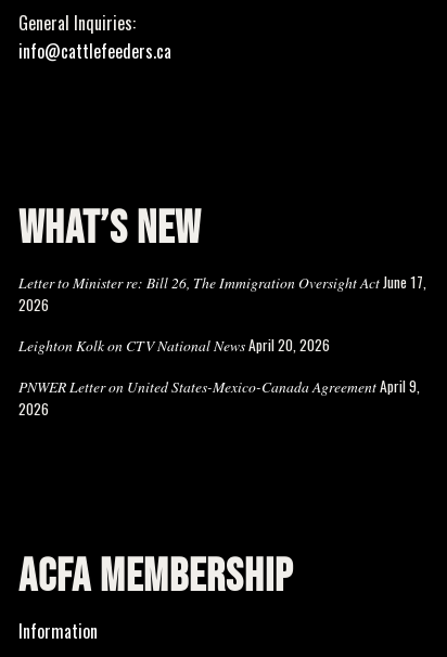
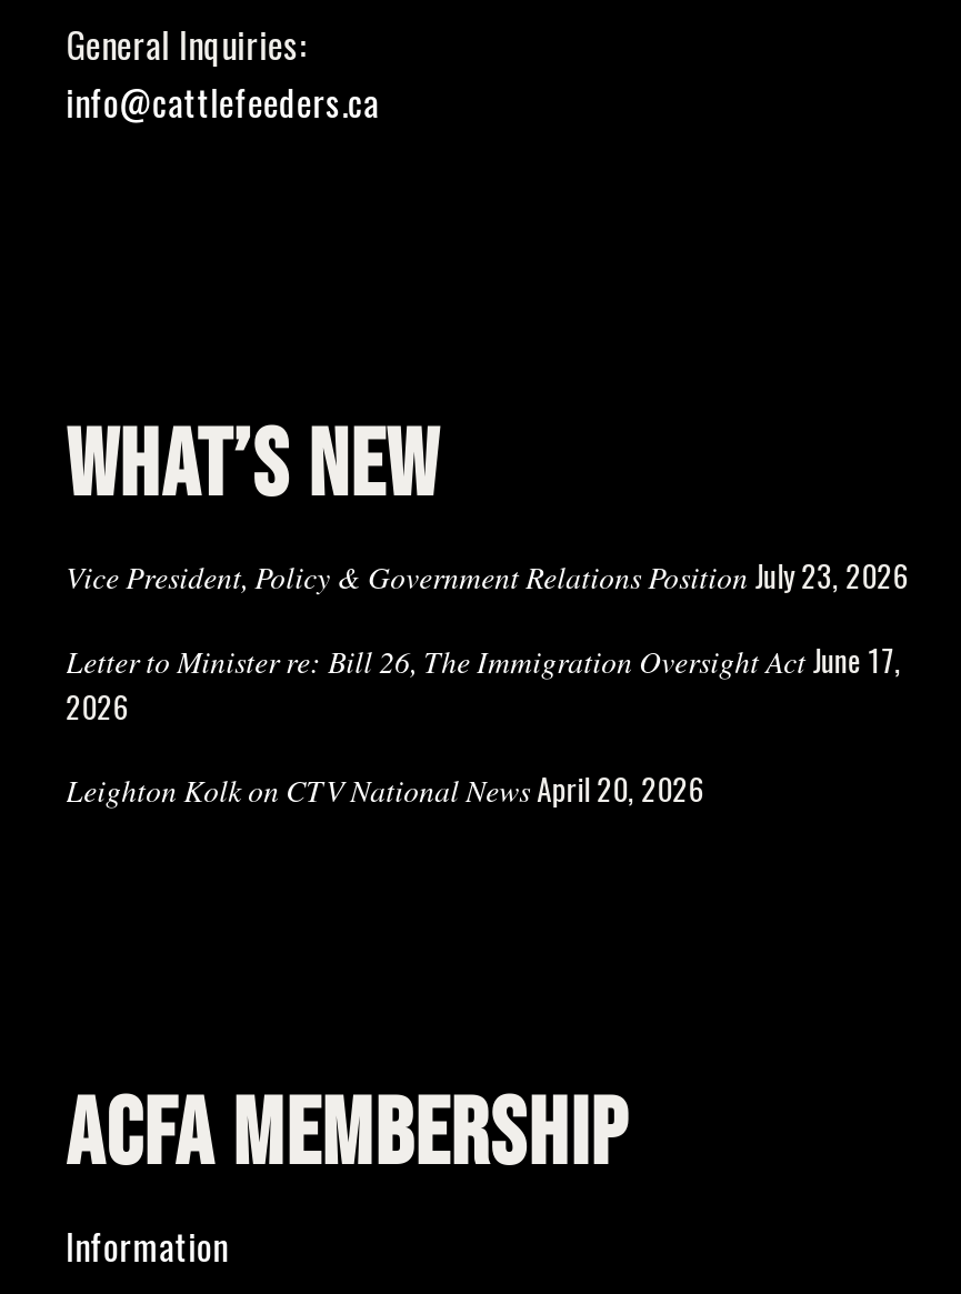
none -> [66,553,908,598] Vice President, Policy & Government Relations Position July 23, 2026
moved [18,294,329,356] -> [66,684,703,811]: 2026 | Leighton Kolk on CTV National News April 20, 2026
[18,375,419,420] PNWER Letter on United States-Mexico-Canada Agreement April 9, | 2026 -> none

